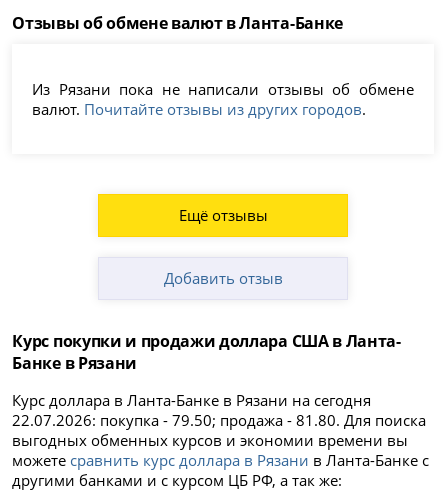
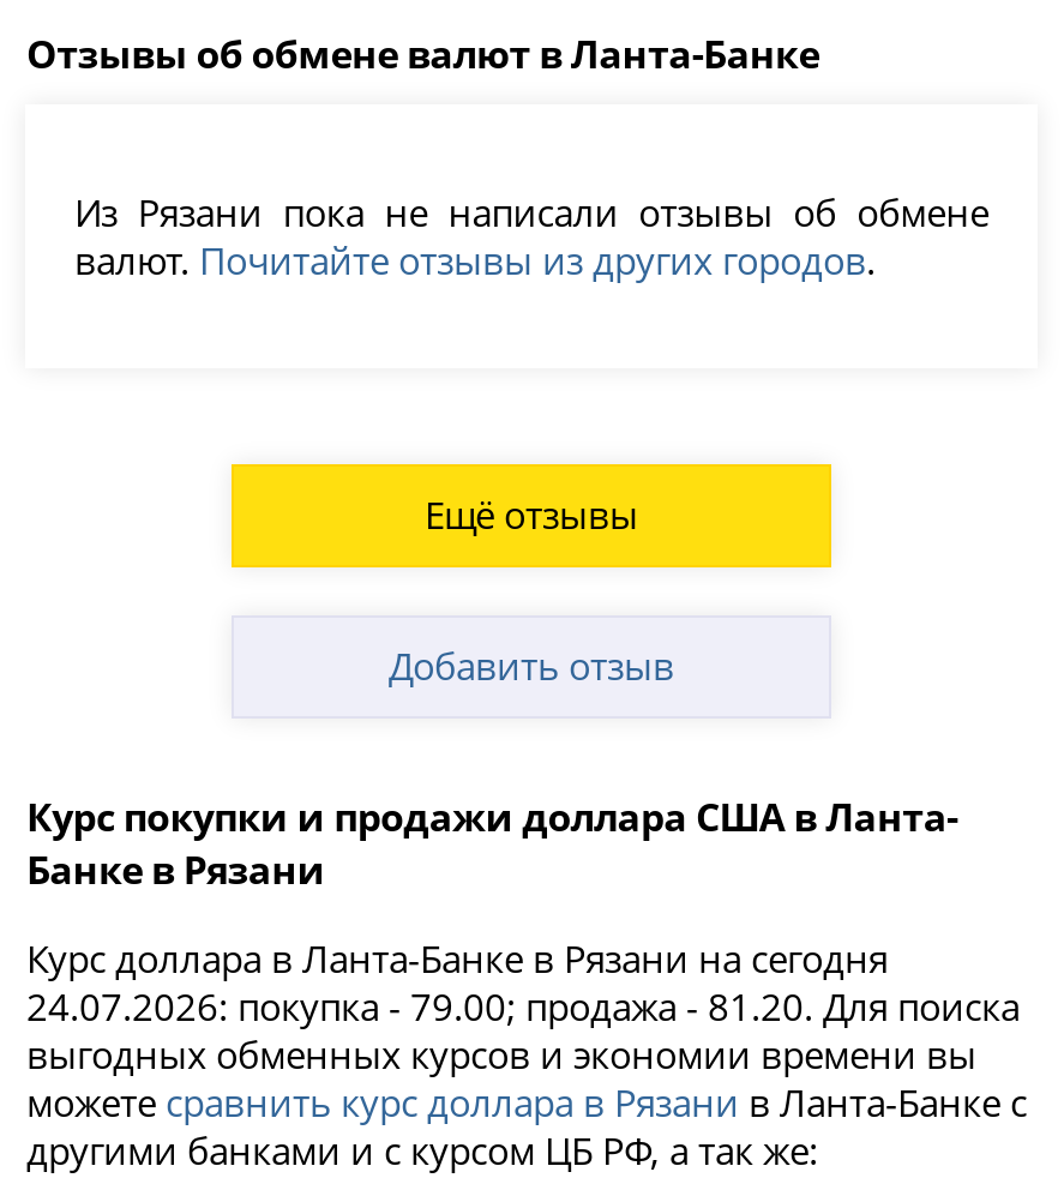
[12,410,426,430] 22.07.2026: покупка - 79.50; продажа - 81.80. Для поиска -> [26,982,1019,1030] 24.07.2026: покупка - 79.00; продажа - 81.20. Для поиска

